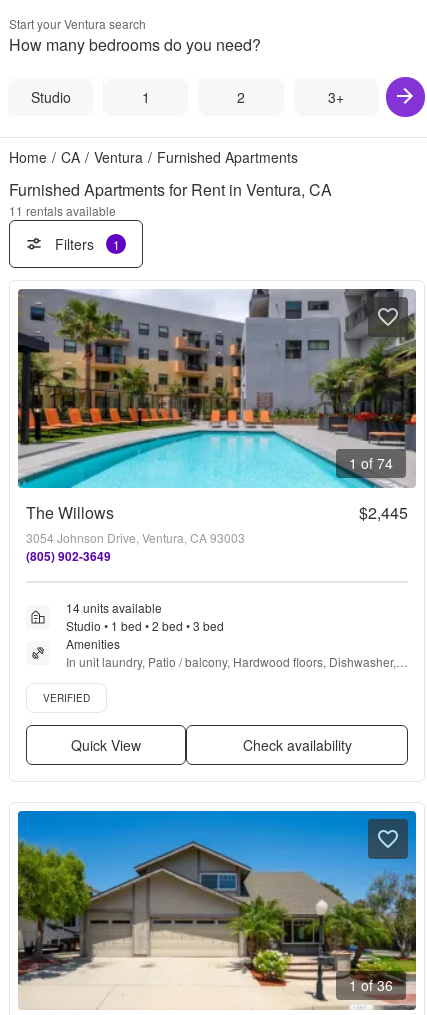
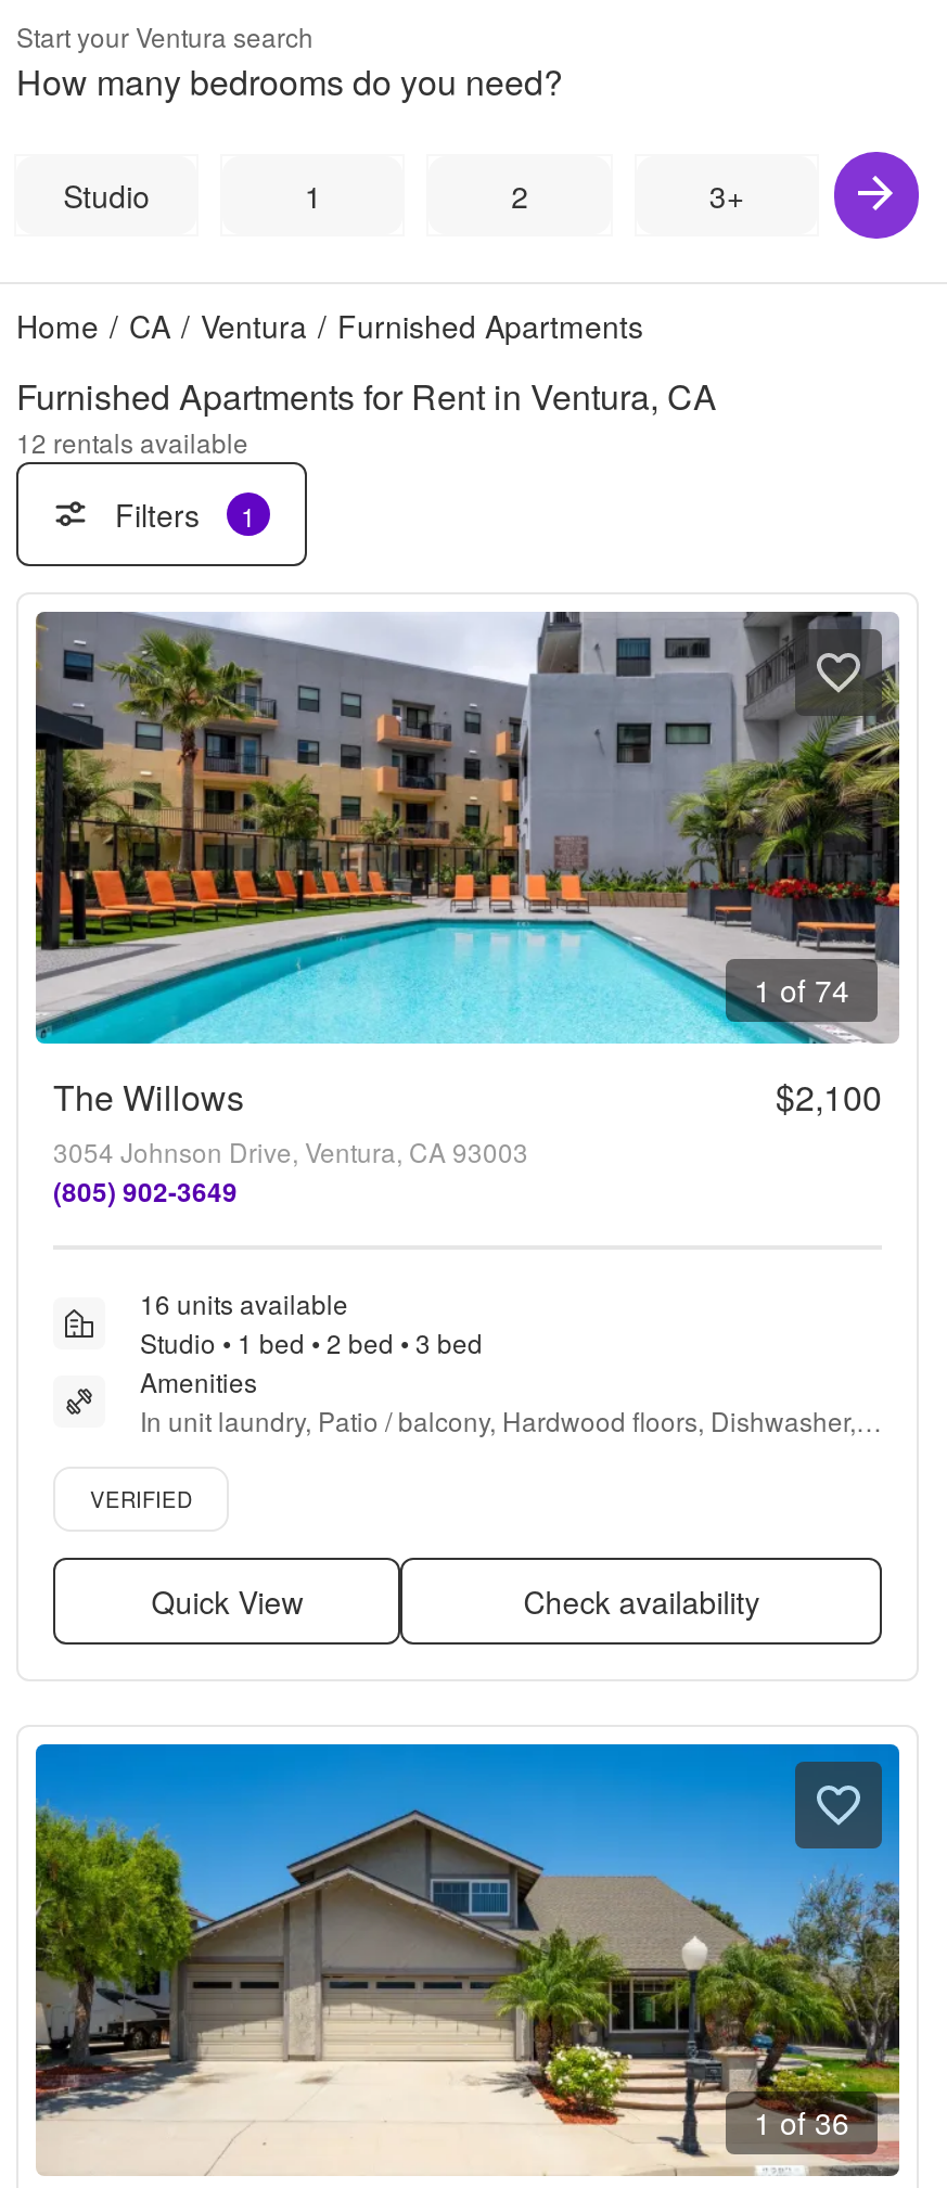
[9,202,116,219] 11 rentals available -> [16,423,248,460] 12 rentals available
[359,501,408,524] $2,445 -> [776,1072,882,1122] $2,100
[66,599,162,616] 14 units available -> [140,1284,348,1321] 16 units available

